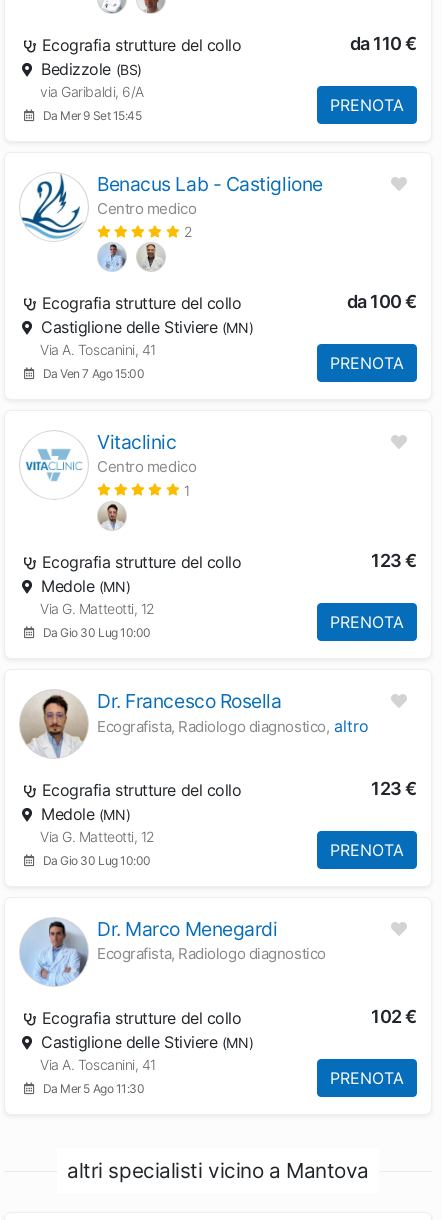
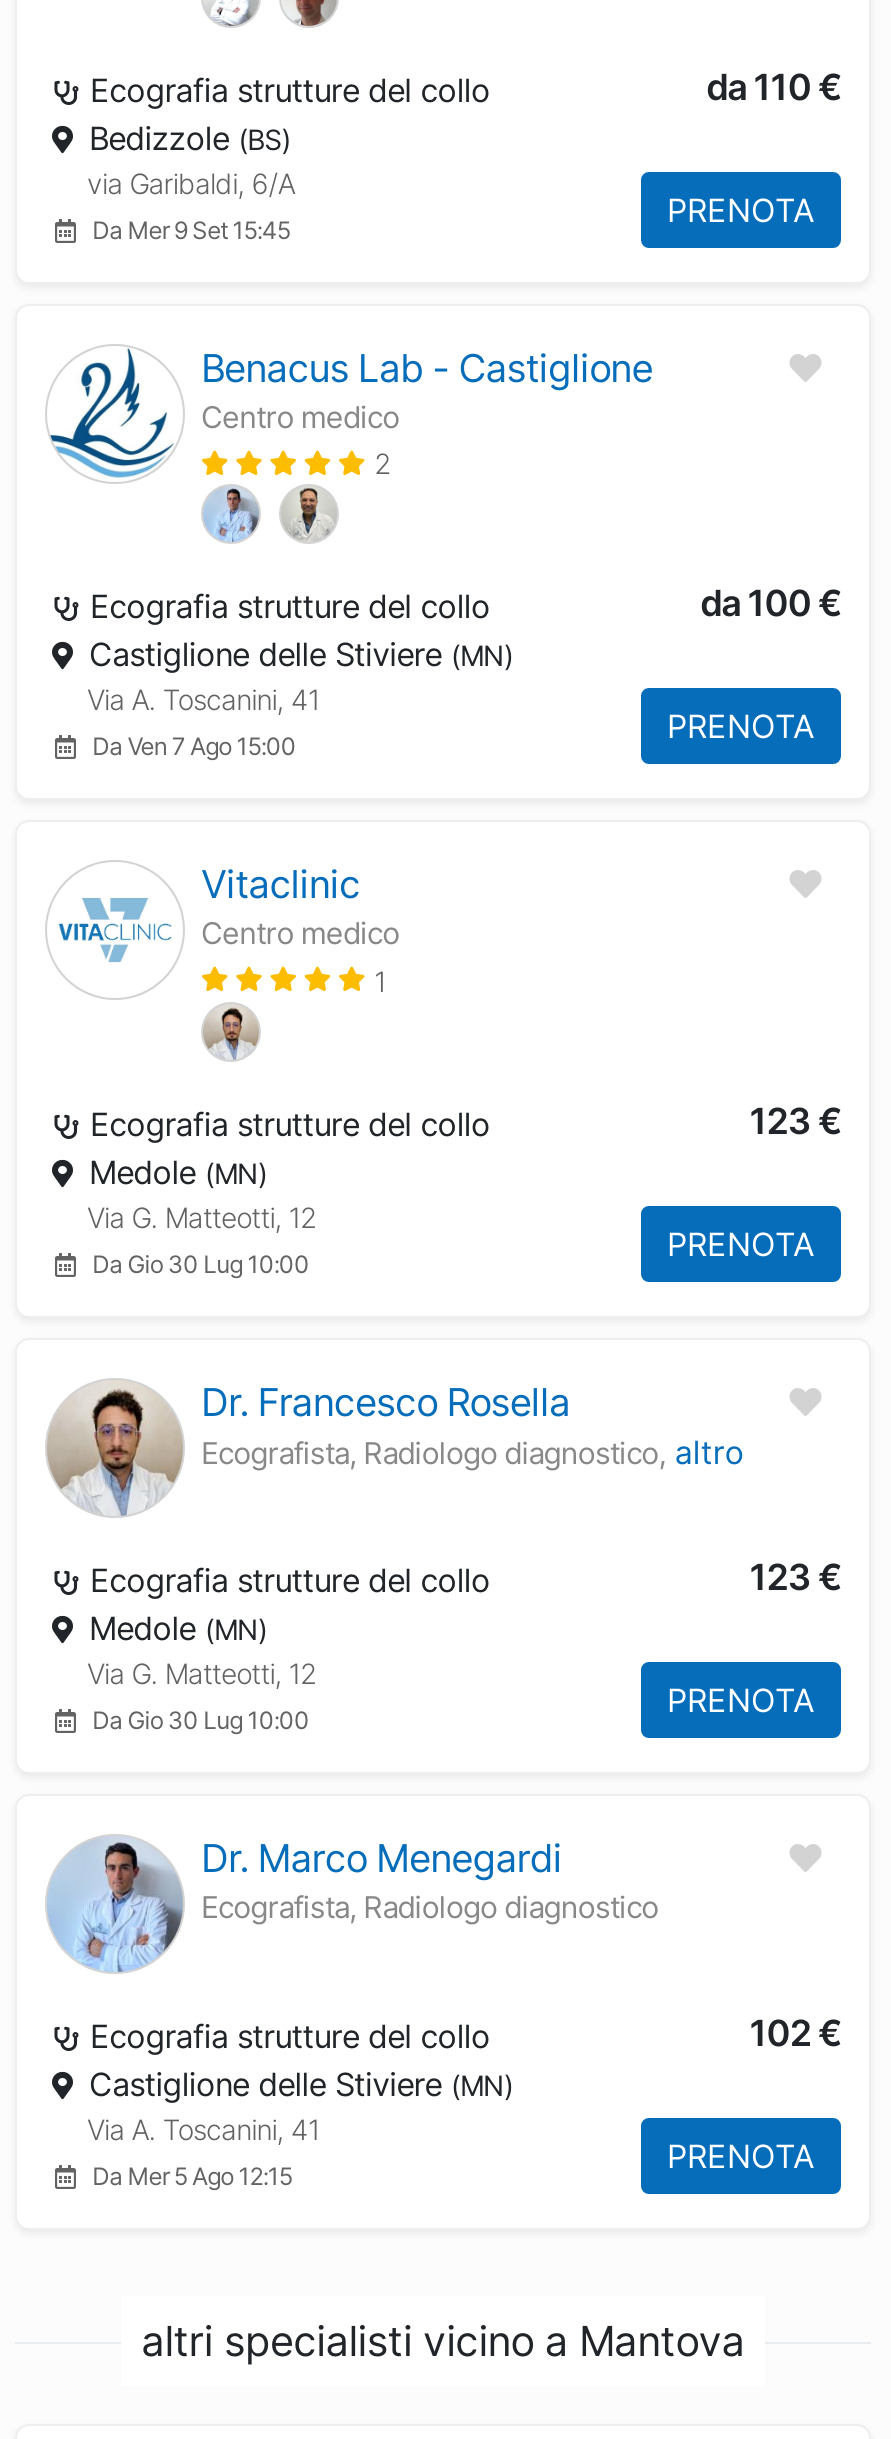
[43,1081,144,1096] Da Mer 5 Ago 11:30 -> [92,2162,292,2192] Da Mer 5 Ago 12:15

